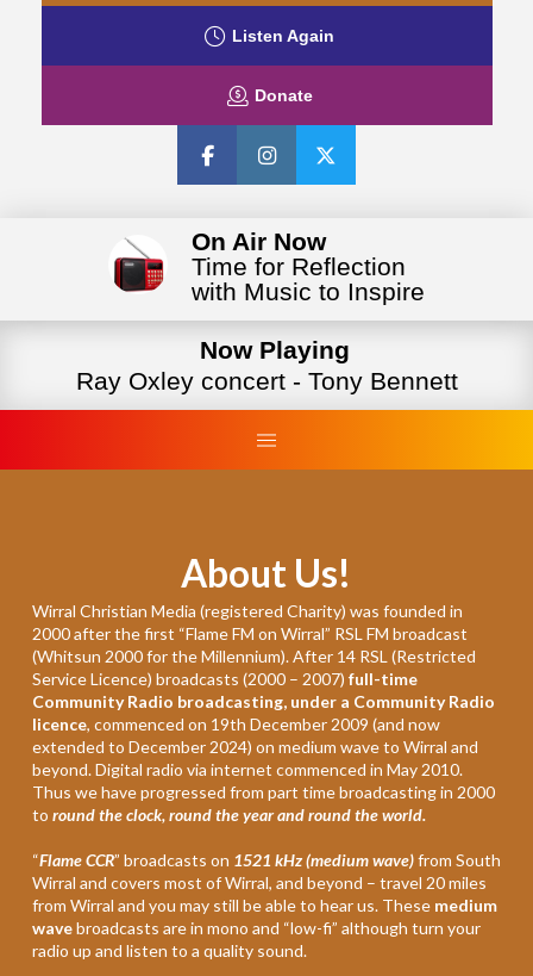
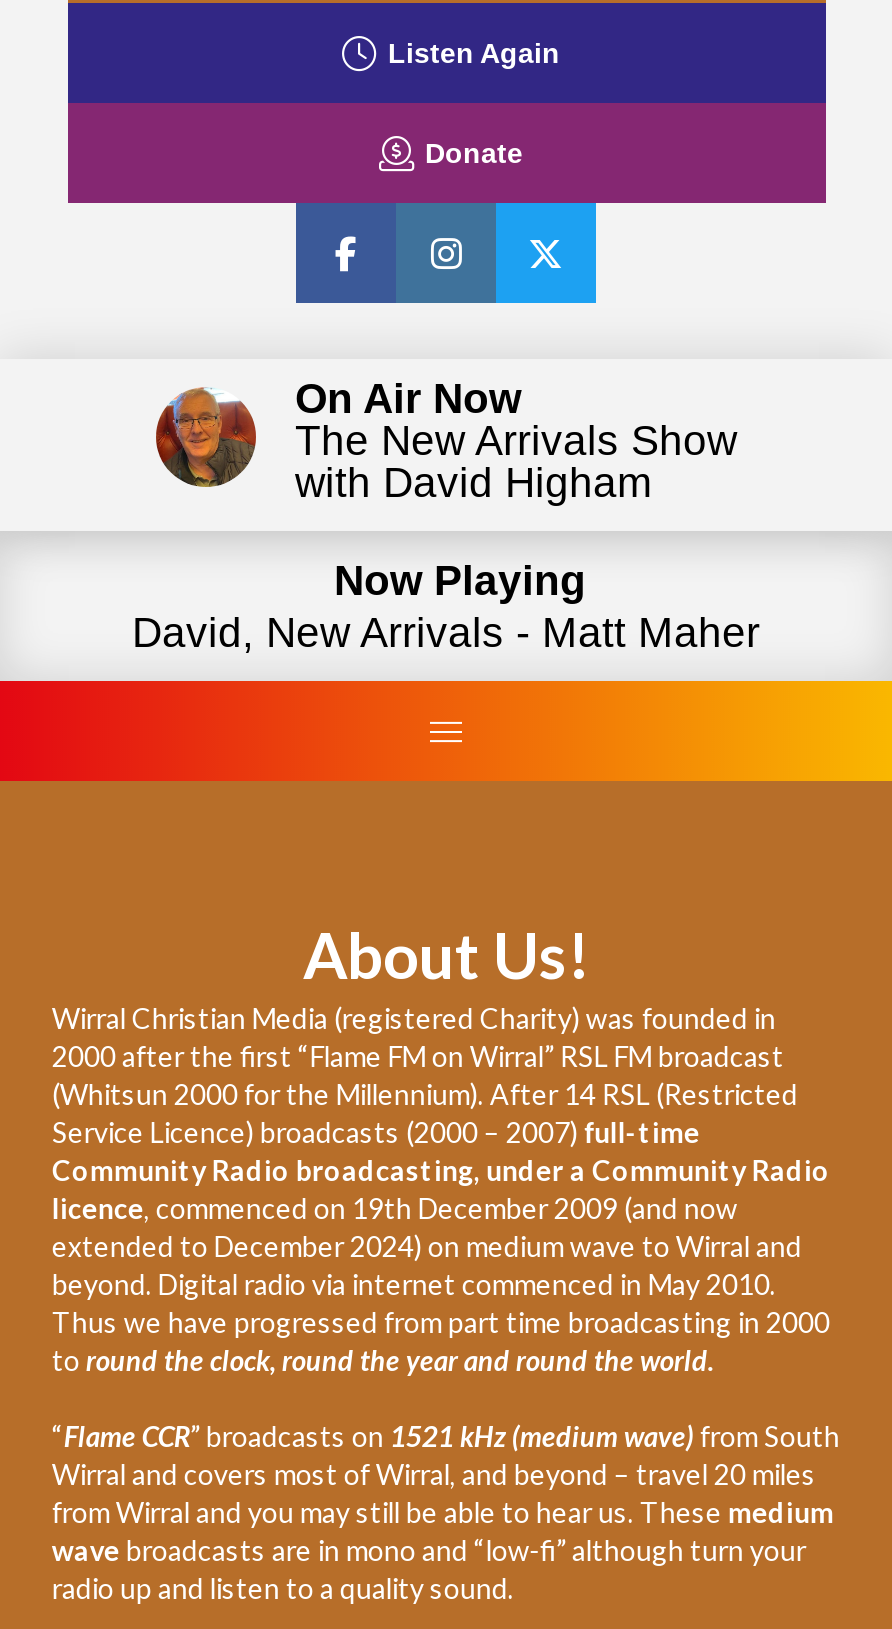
[94,236,425,306] [image] | Time for Reflection | with Music to Inspire -> [154,385,737,506] [image] | The New Arrivals Show | with David Higham
[76,368,457,395] Ray Oxley concert - Tony Bennett -> [132,610,760,656] David, New Arrivals - Matt Maher

